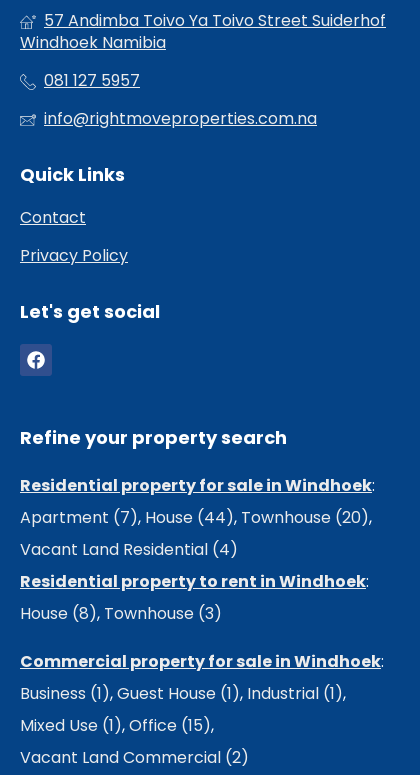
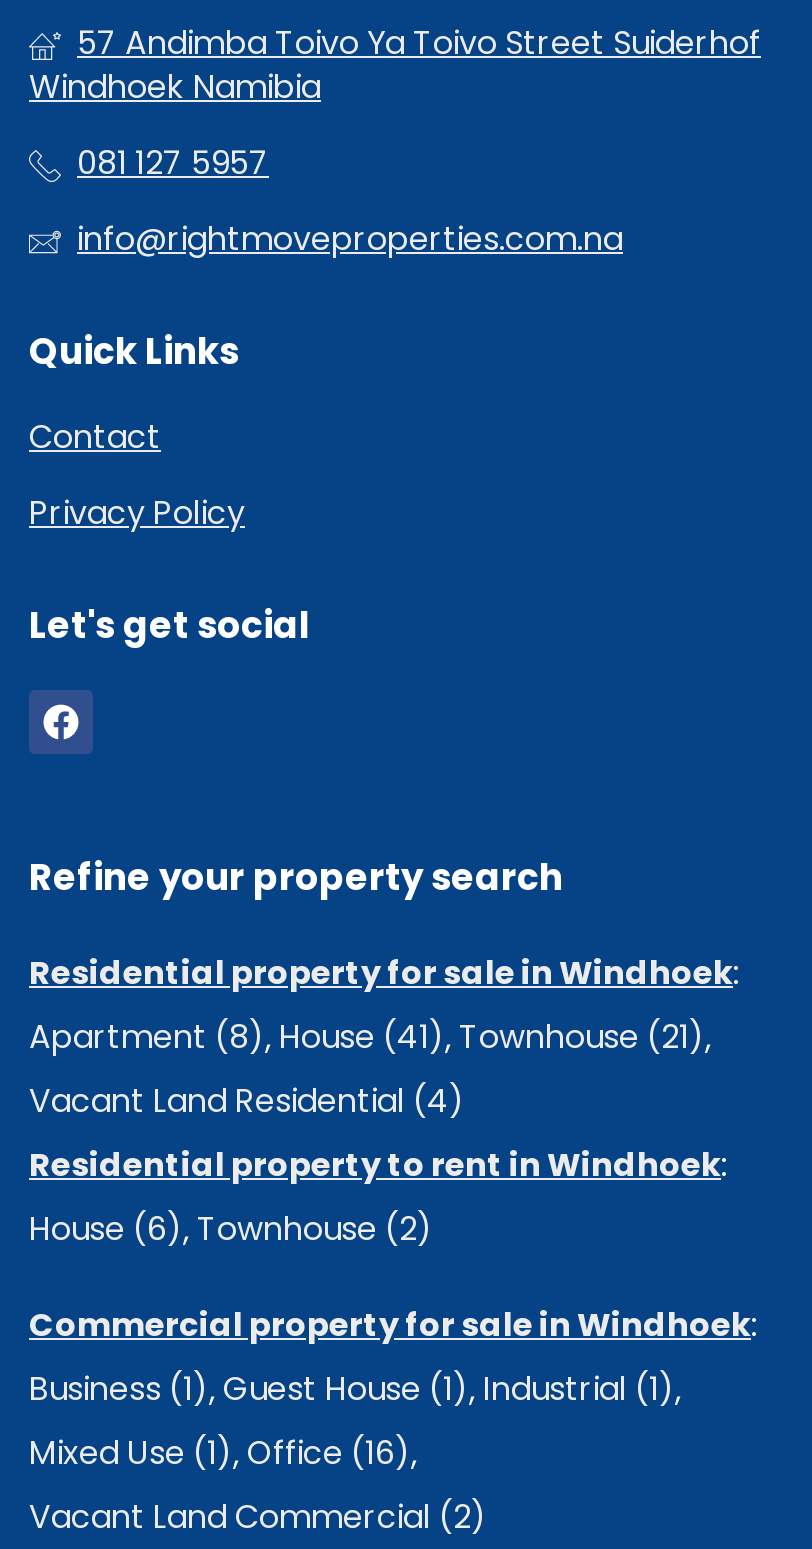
[20,506,372,529] Apartment (7), House (44), Townhouse (20), -> [29,1014,711,1060] Apartment (8), House (41), Townhouse (21),
[20,602,222,625] House (8), Townhouse (3) -> [29,1206,433,1252] House (6), Townhouse (2)
[20,714,214,737] Mixed Use (1), Office (15), -> [29,1430,417,1476] Mixed Use (1), Office (16),

